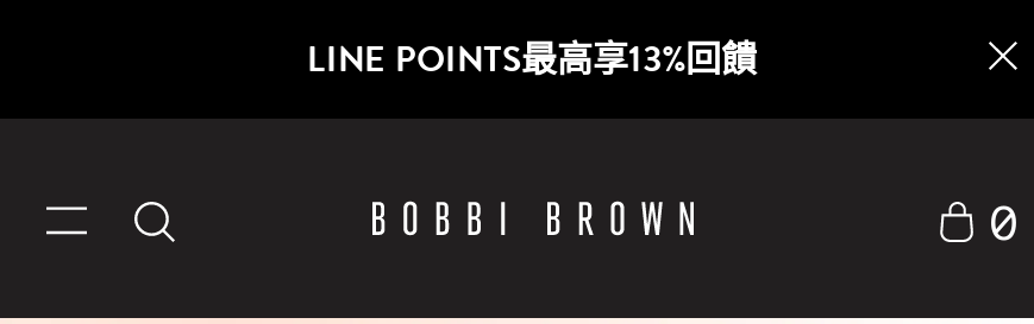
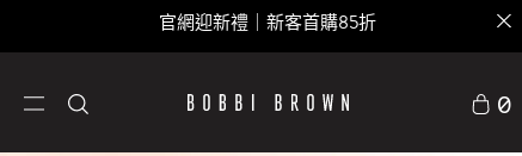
[307,33,757,83] LINE POINTS最高享13%回饋 -> [159,11,376,33] 官網迎新禮｜新客首購85折

